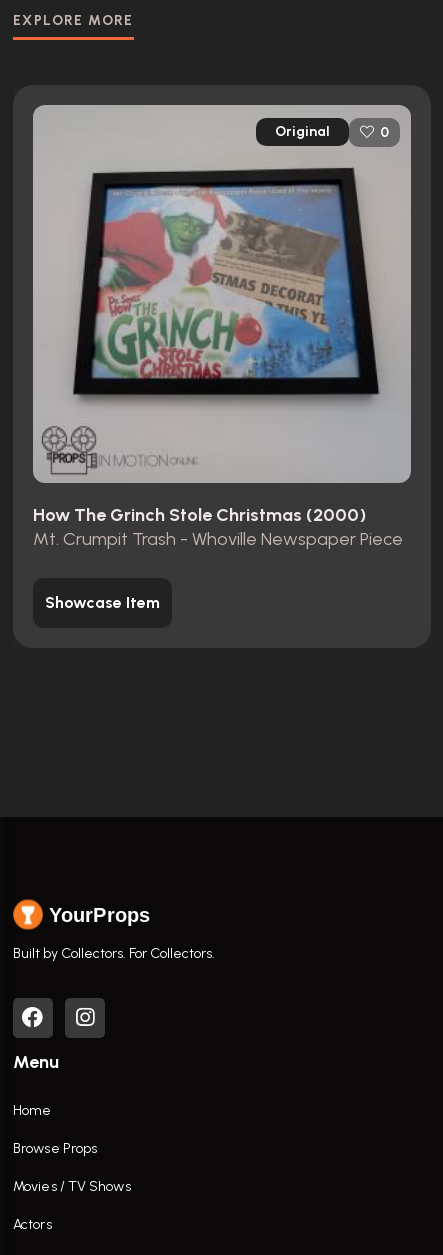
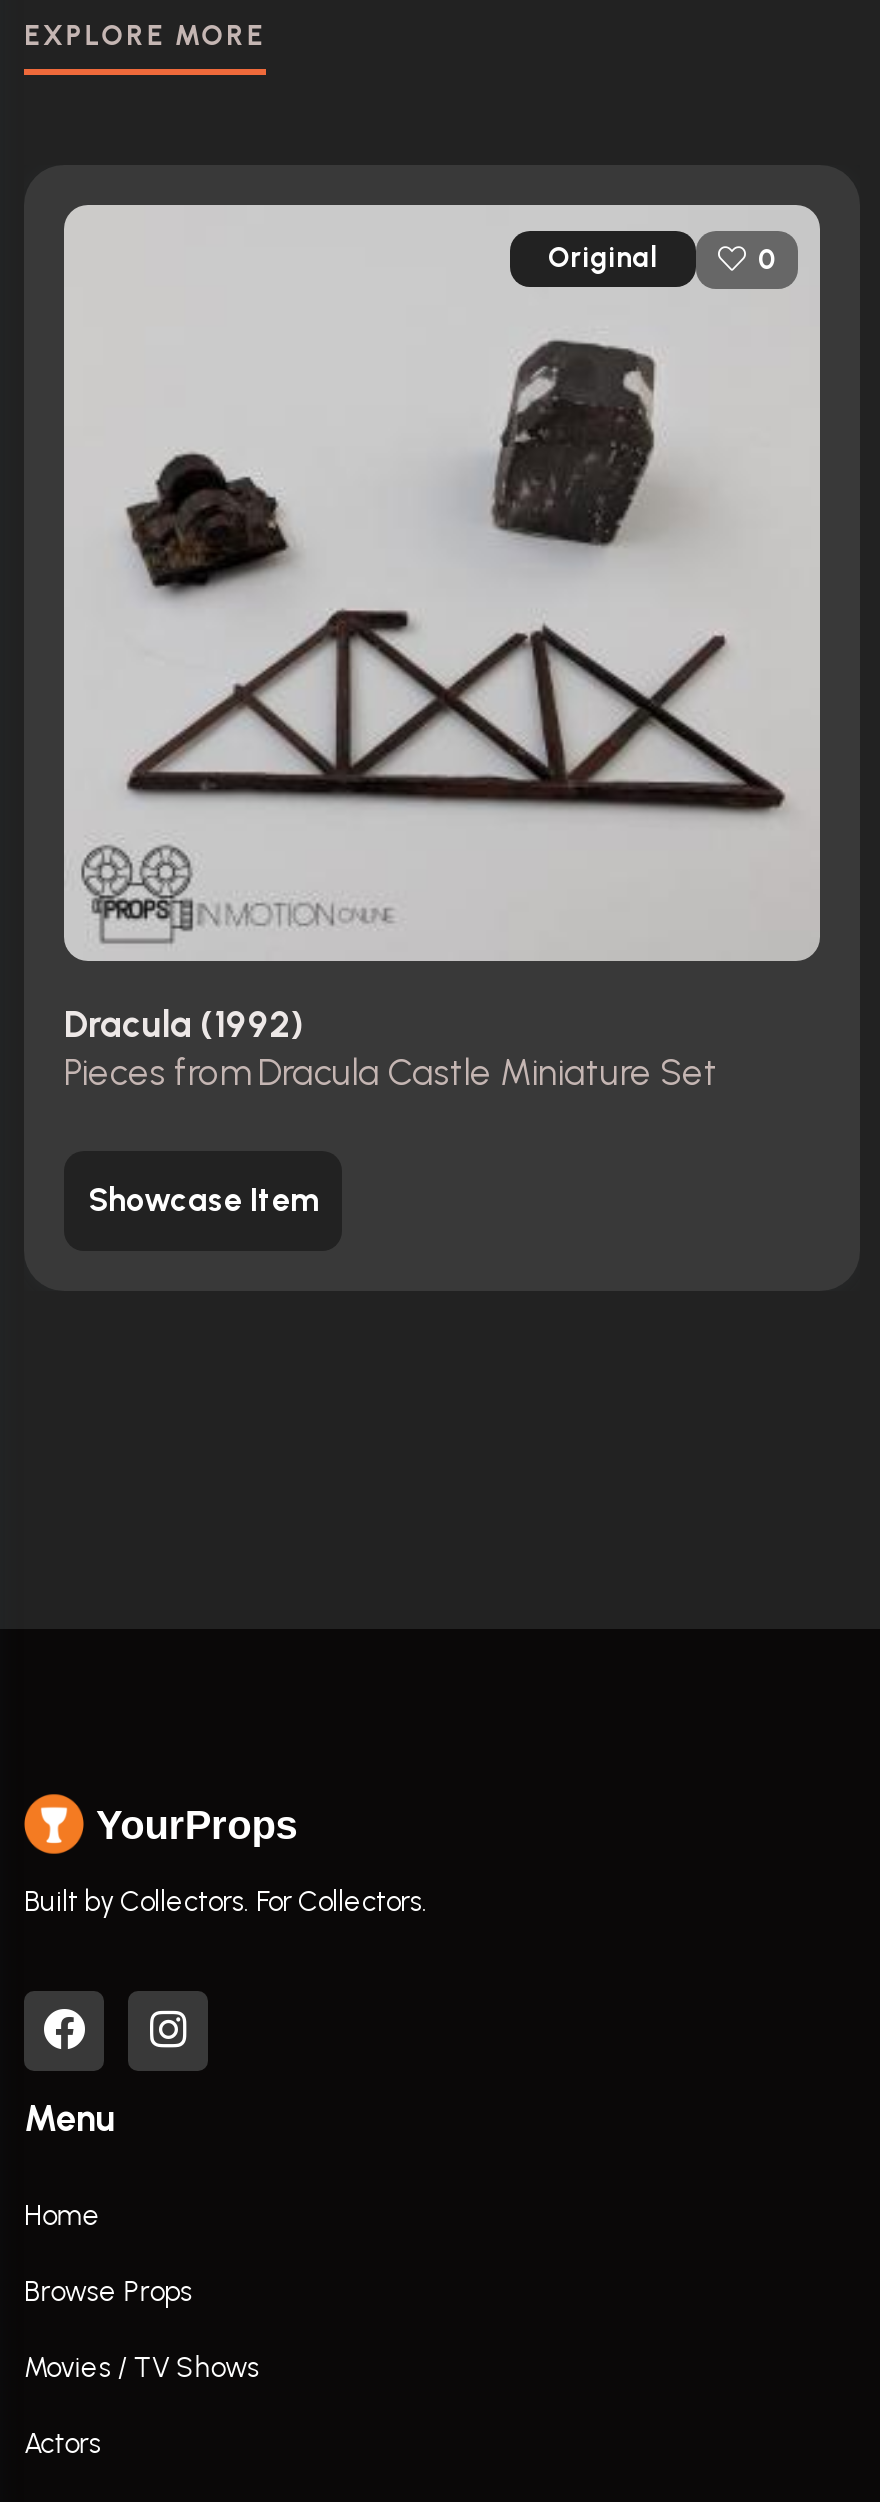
[33,105,411,550] [image] | How The Grinch Stole Christmas (2000) | Mt. Crumpit Trash - Whoville Newspaper Piece -> [64,207,818,1095] [image] | Dracula (1992) | Pieces from Dracula Castle Miniature Set

